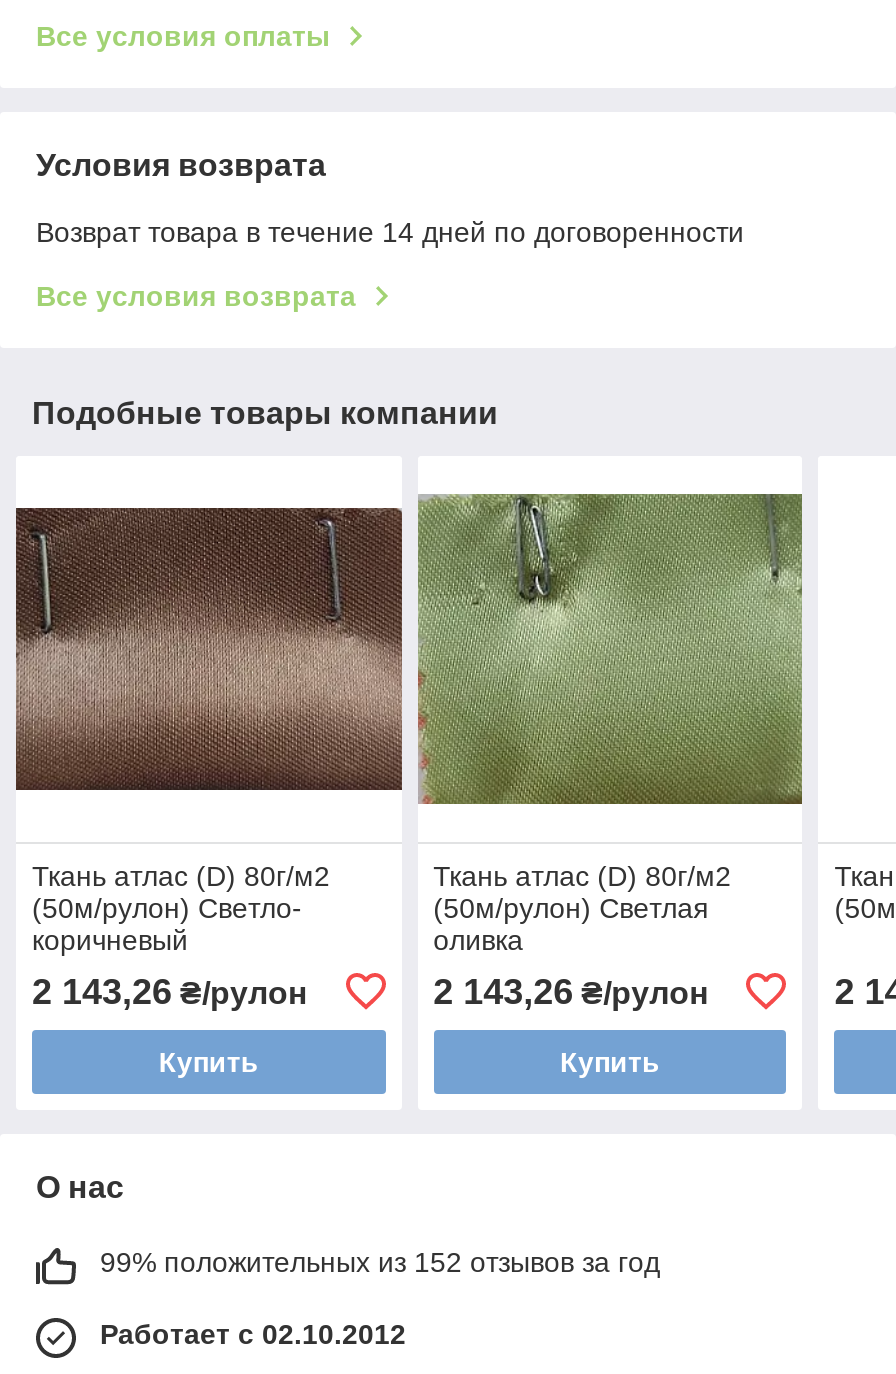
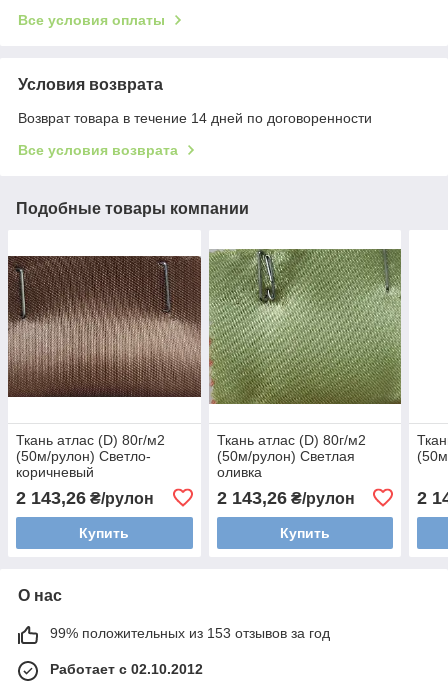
[100,1246,660,1278] 99% положительных из 152 отзывов за год -> [50,625,330,641] 99% положительных из 153 отзывов за год

